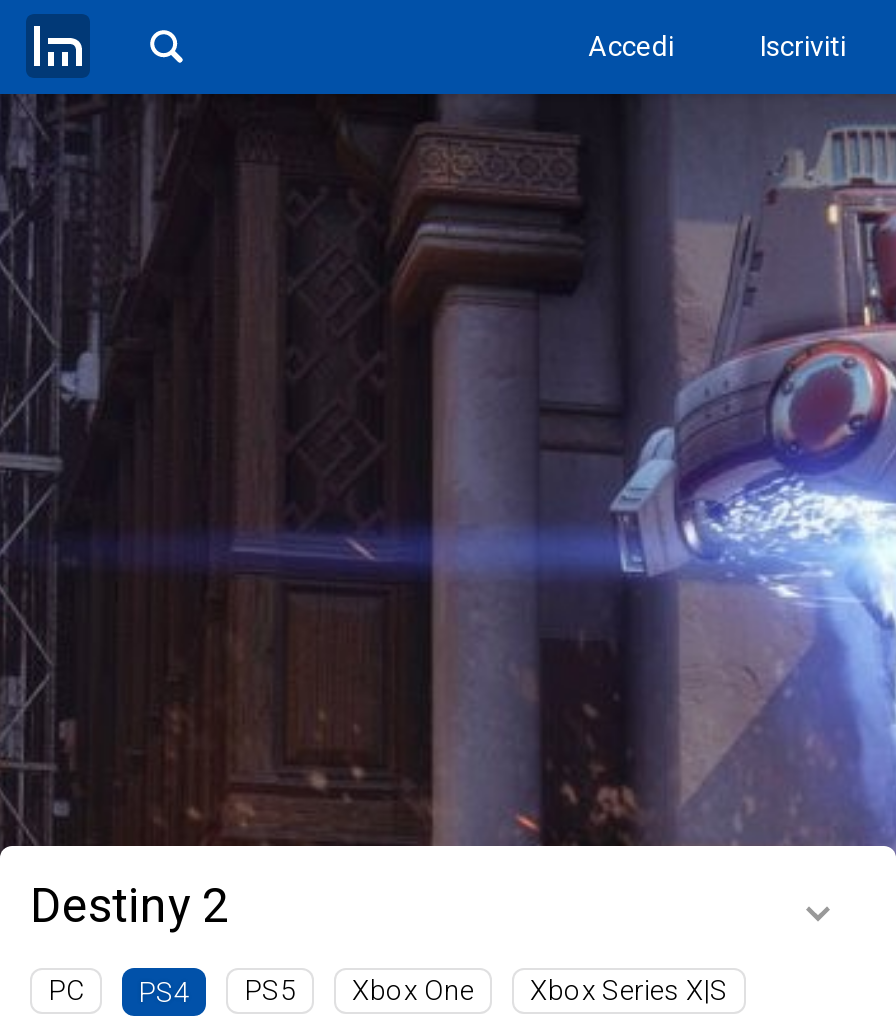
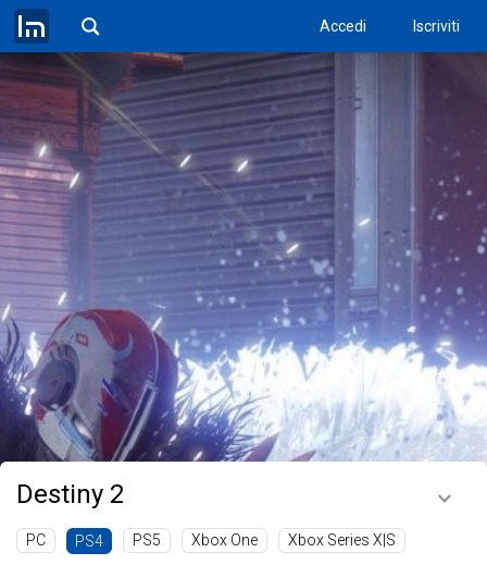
[6,92,890,852] [image] -> [3,51,484,464] [image]

